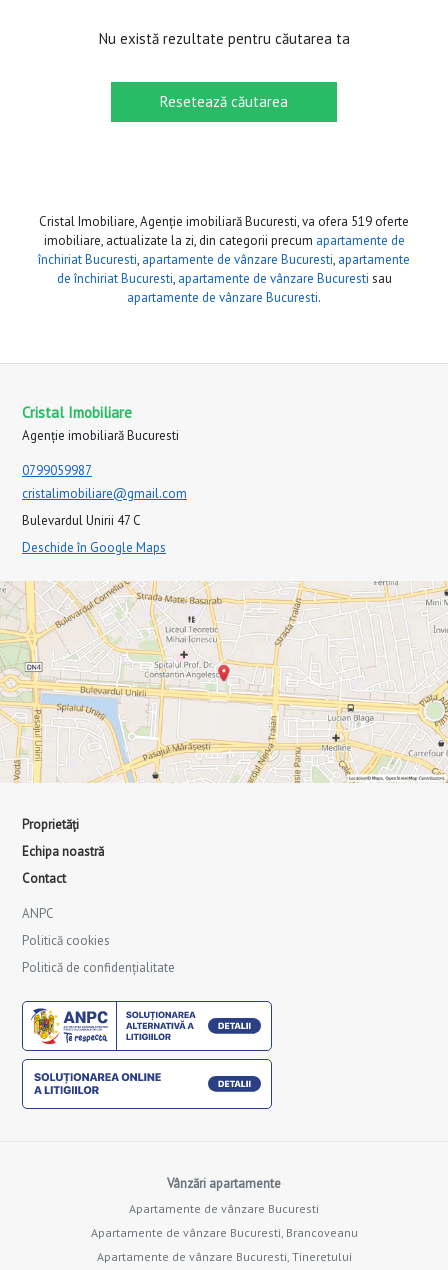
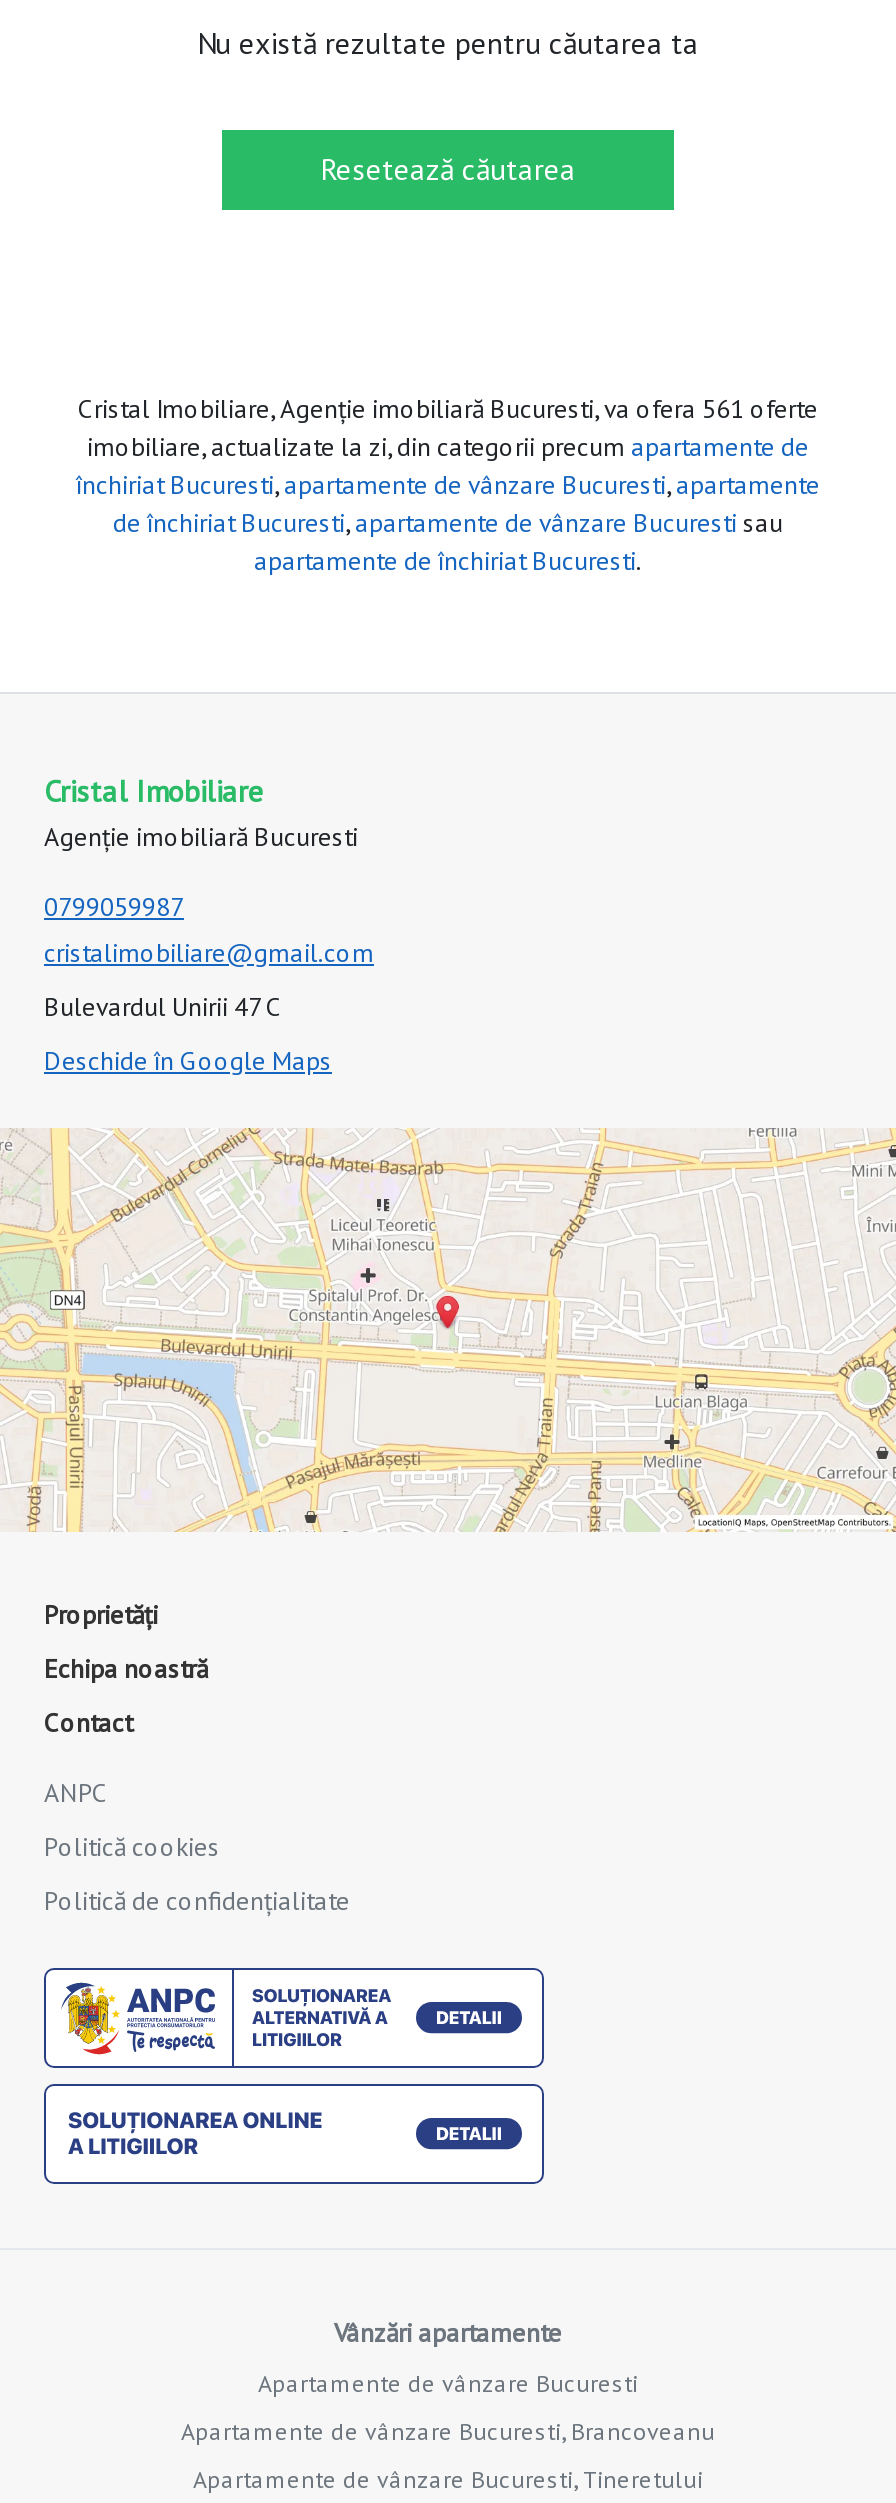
[39,213,409,230] Cristal Imobiliare, Agenție imobiliară Bucuresti, va ofera 519 oferte -> [78,392,818,426] Cristal Imobiliare, Agenție imobiliară Bucuresti, va ofera 561 oferte
[127,289,321,306] apartamente de vânzare Bucuresti. -> [254,544,642,578] apartamente de închiriat Bucuresti.

